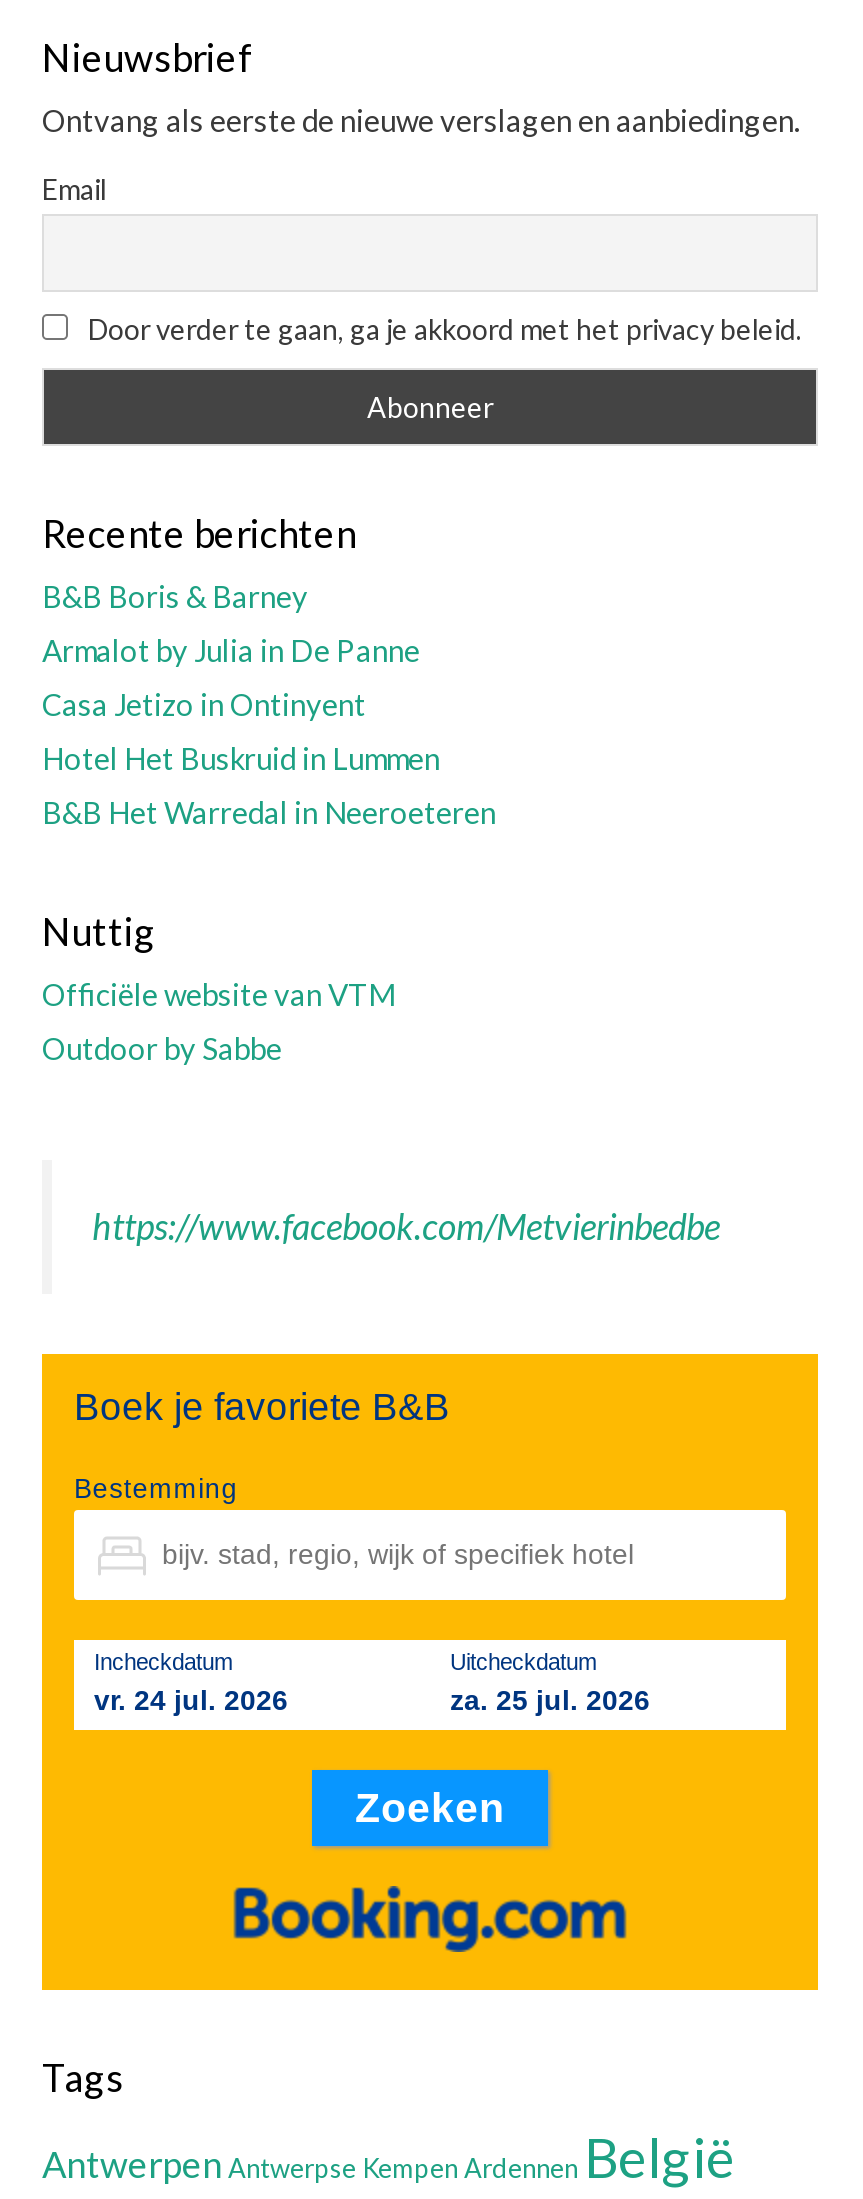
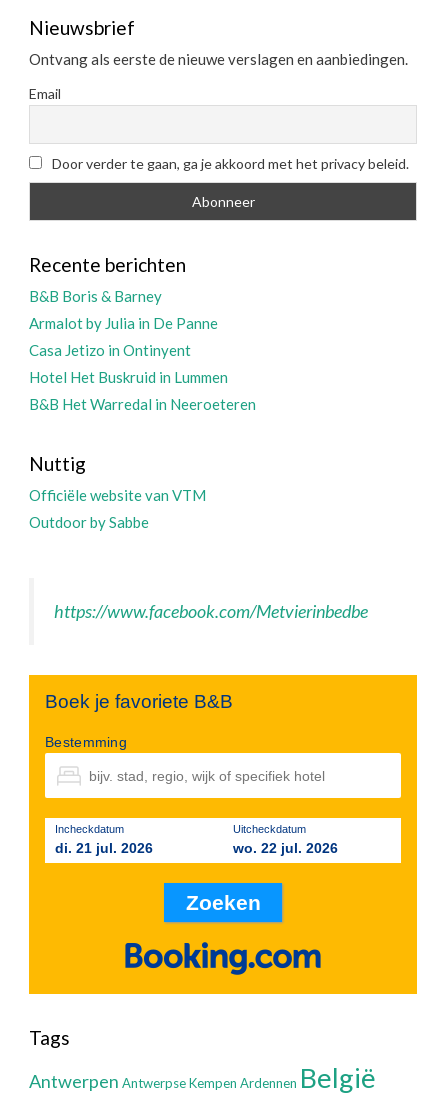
[94,1684,288,1716] vr. 24 jul. 2026 -> [55,840,153,856] di. 21 jul. 2026
[450,1684,650,1716] za. 25 jul. 2026 -> [233,840,338,856] wo. 22 jul. 2026

